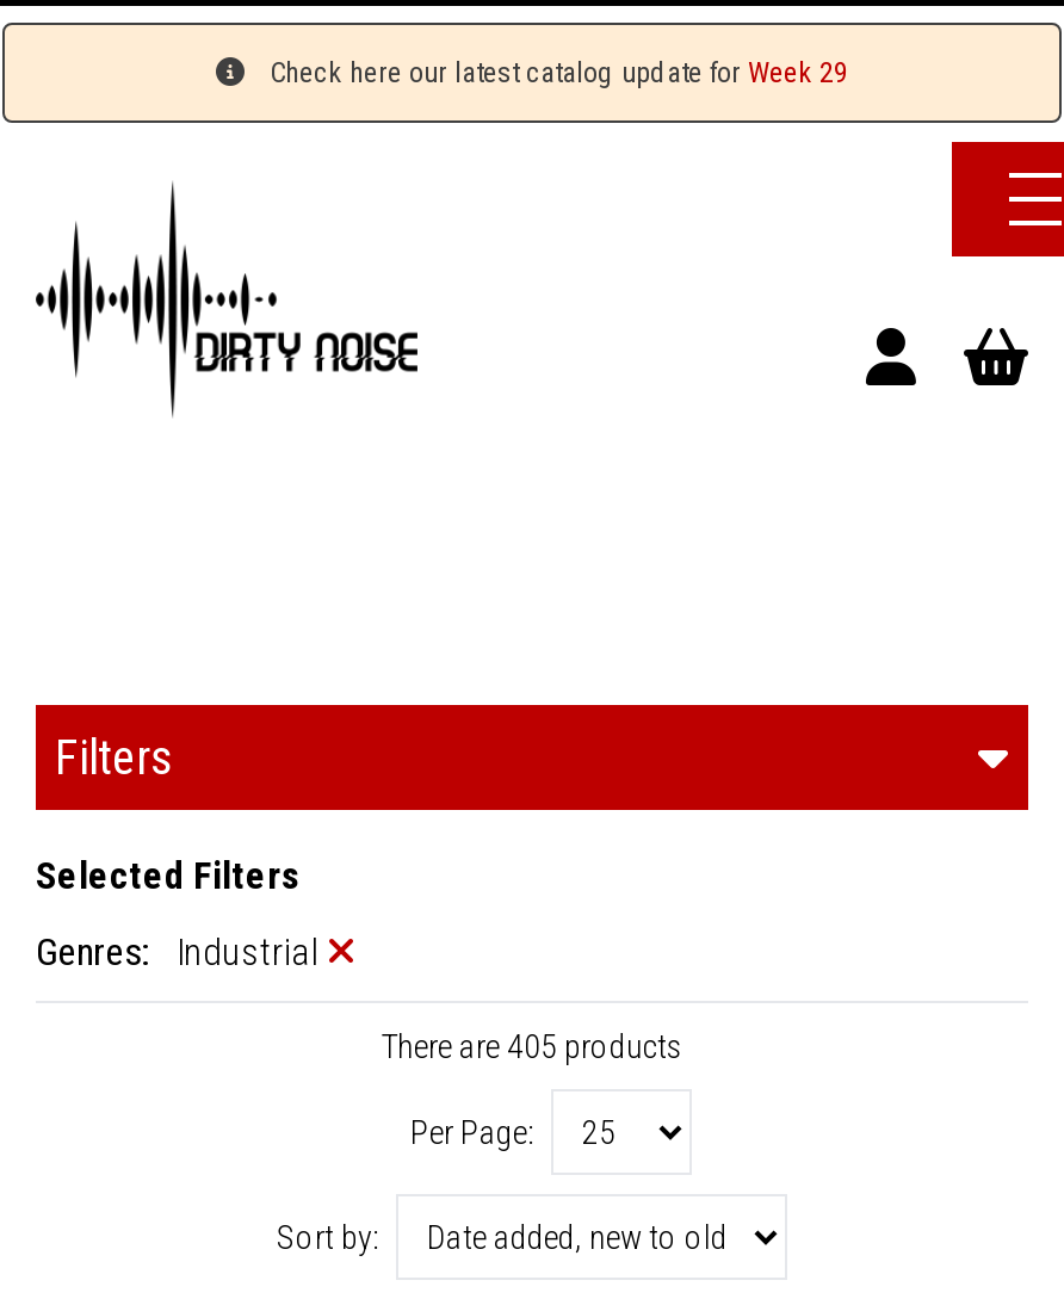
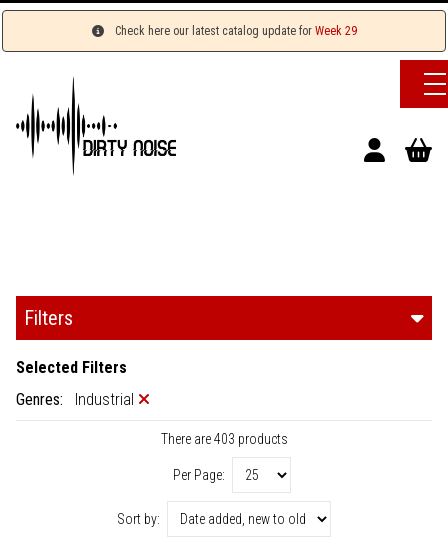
[381,1026,683,1065] There are 405 products -> [160,431,287,447] There are 403 products

